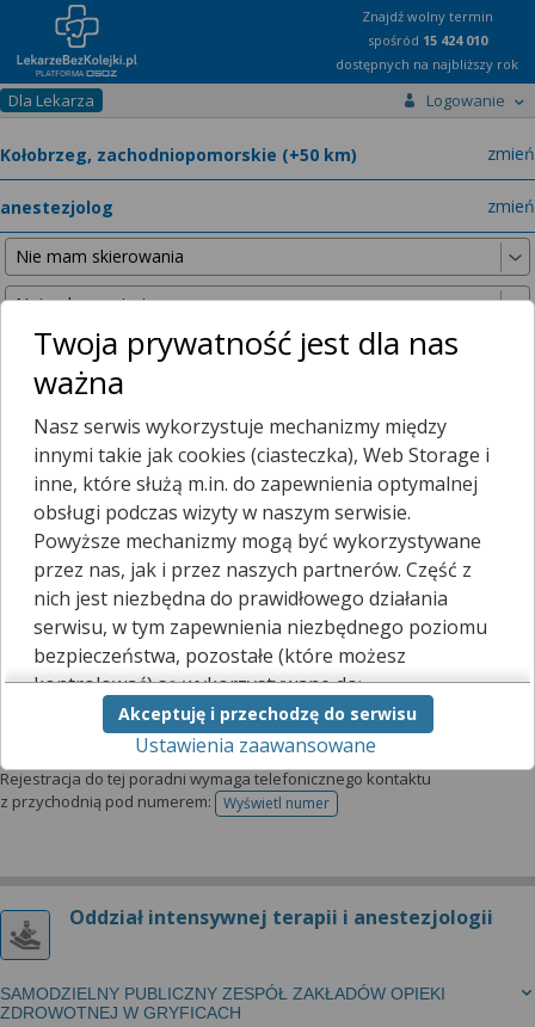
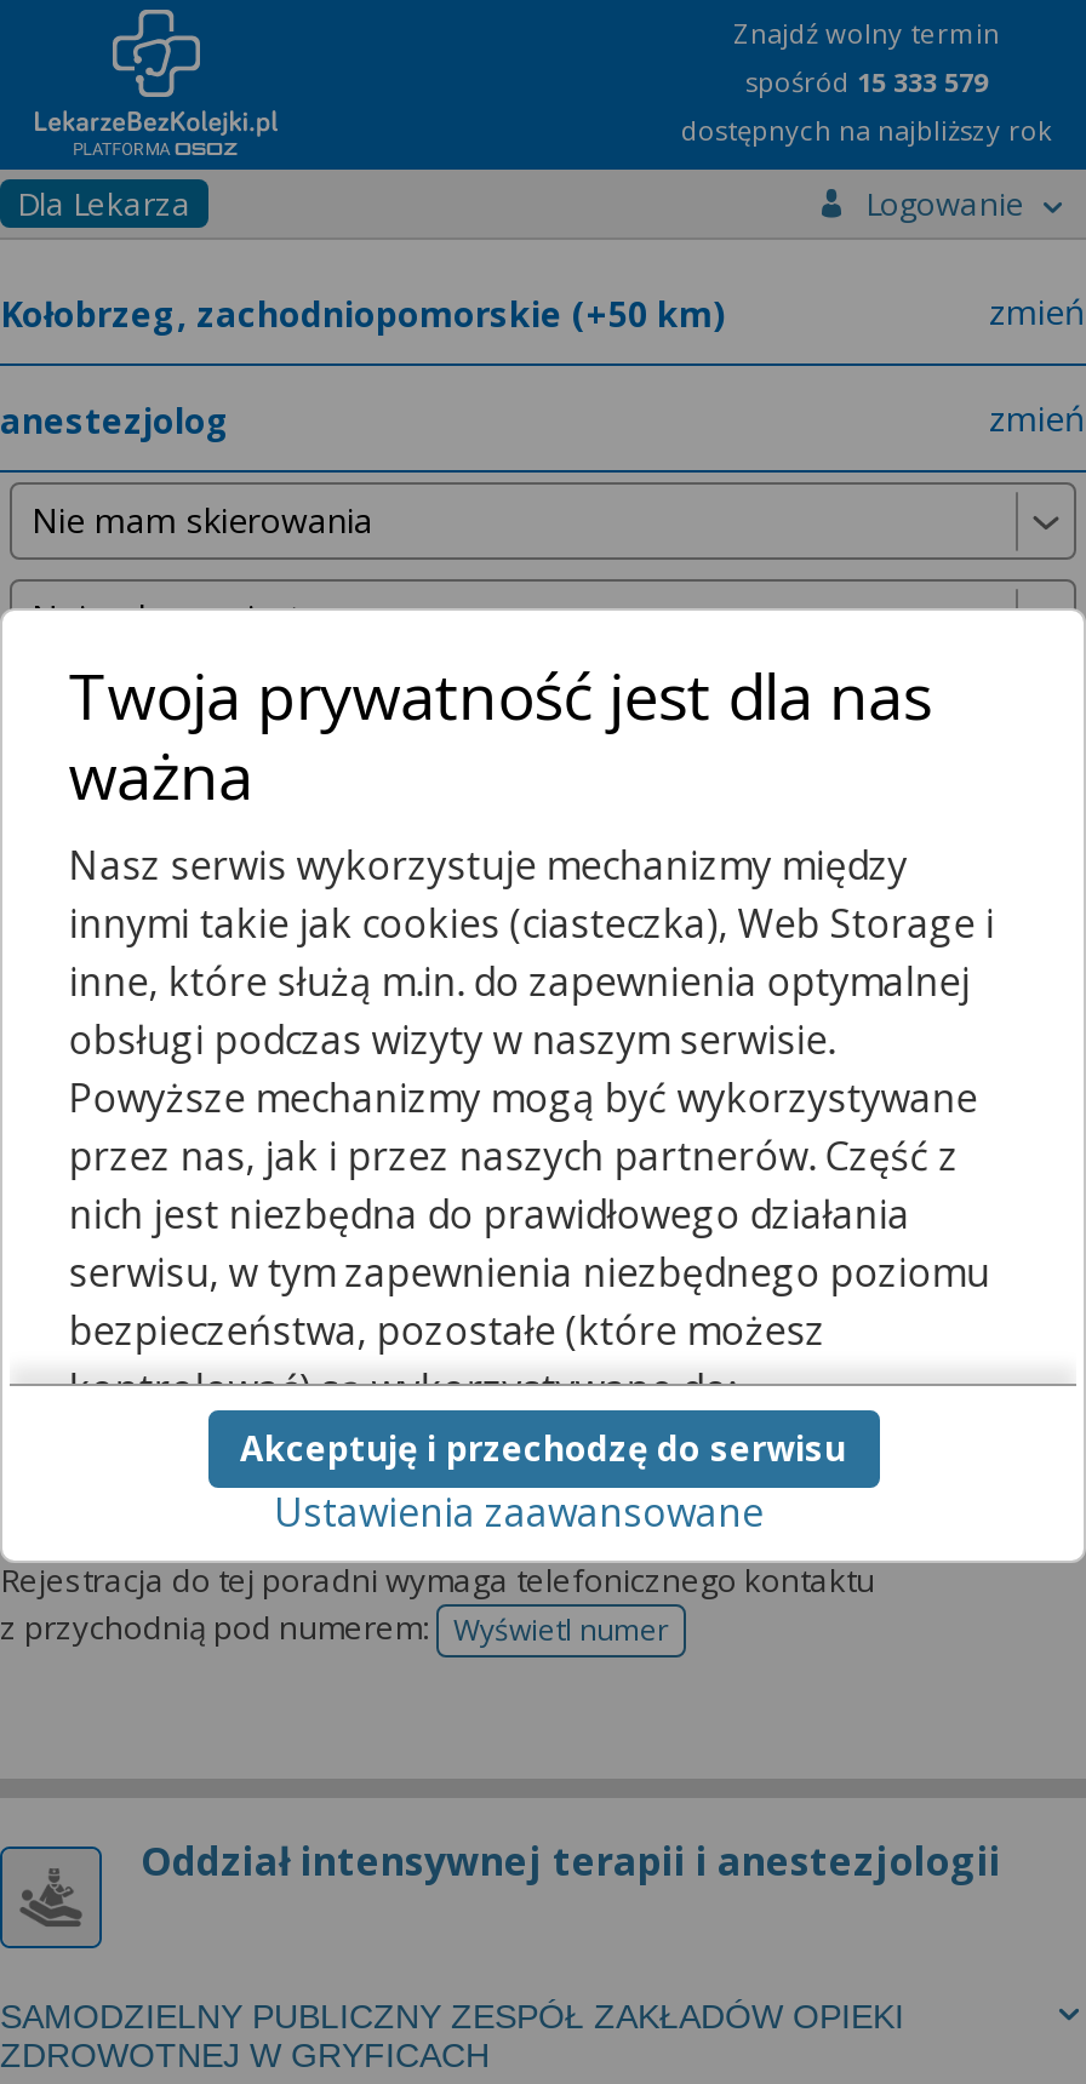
[367,31,487,49] spośród 15 424 010 -> [745,63,988,99] spośród 15 333 579

